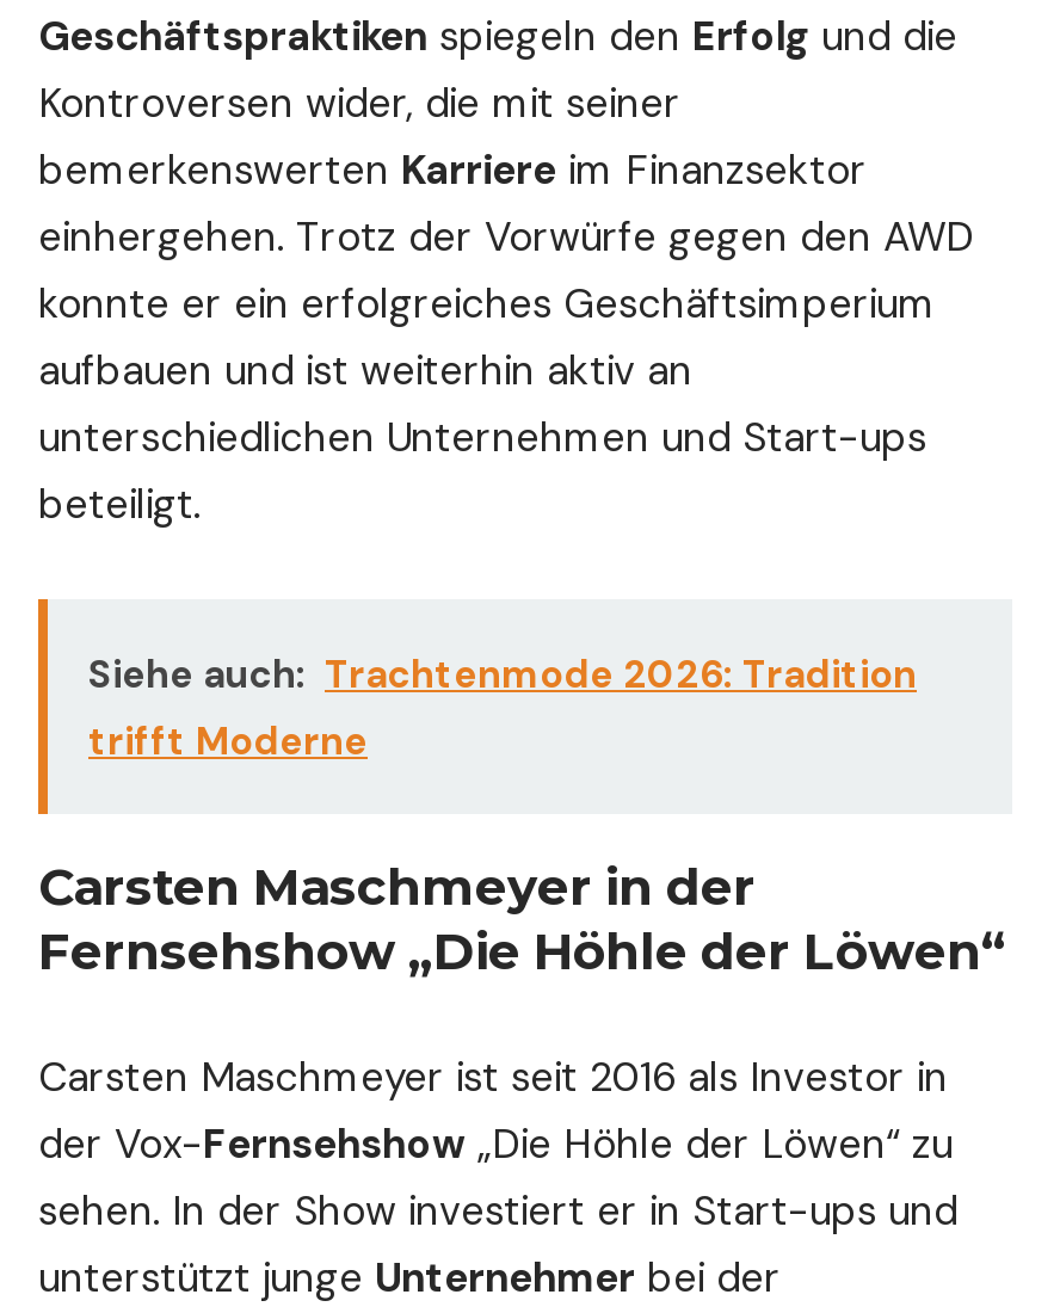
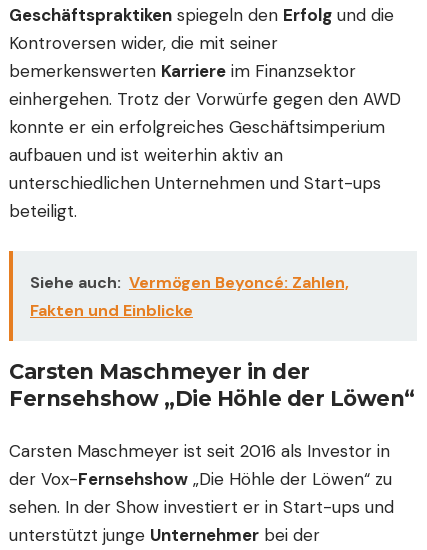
[88,648,917,765] Siehe auch: Trachtenmode 2026: Tradition | trifft Moderne -> [30,272,349,321] Siehe auch: Vermögen Beyoncé: Zahlen, | Fakten und Einblicke

